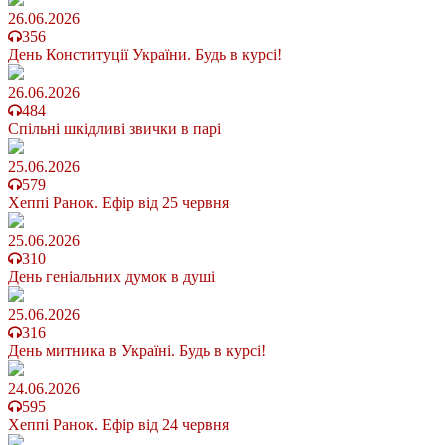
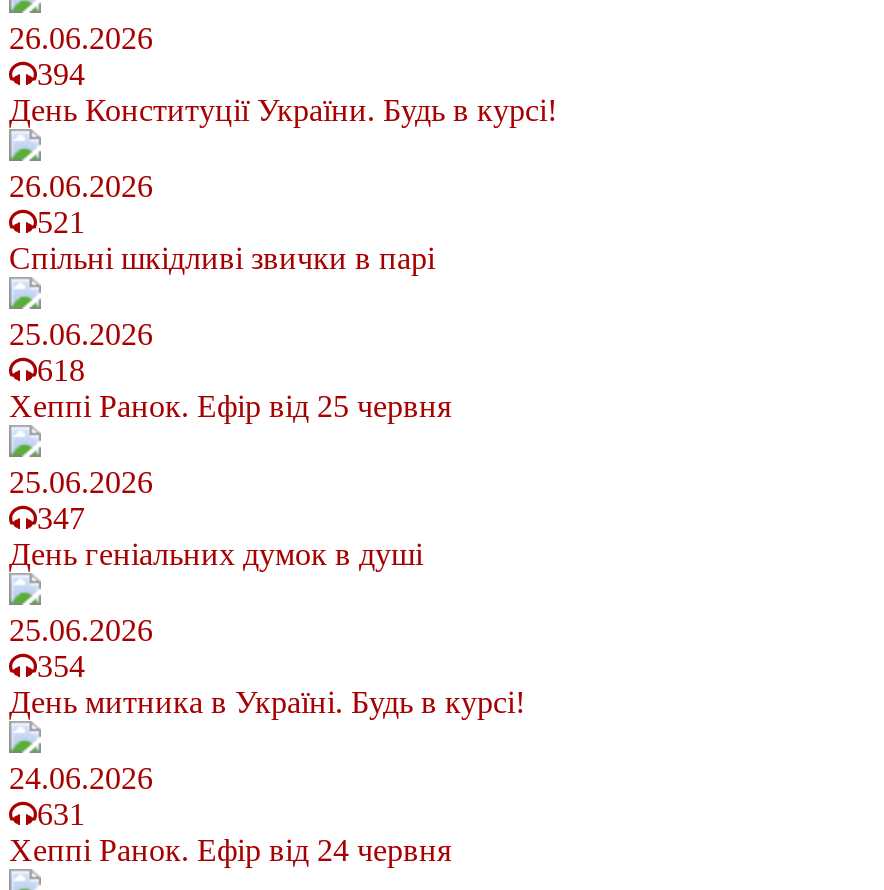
[22,28,46,45] 356 -> [37,56,85,90] 394
[22,102,46,119] 484 -> [37,204,85,238] 521
[22,176,46,193] 579 -> [37,352,85,386] 618
[22,250,46,267] 310 -> [37,500,85,534] 347
[22,324,46,341] 316 -> [37,648,85,682] 354
[22,398,46,415] 595 -> [37,796,85,830] 631

